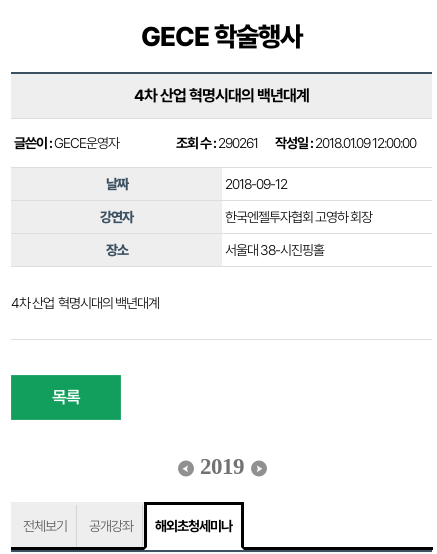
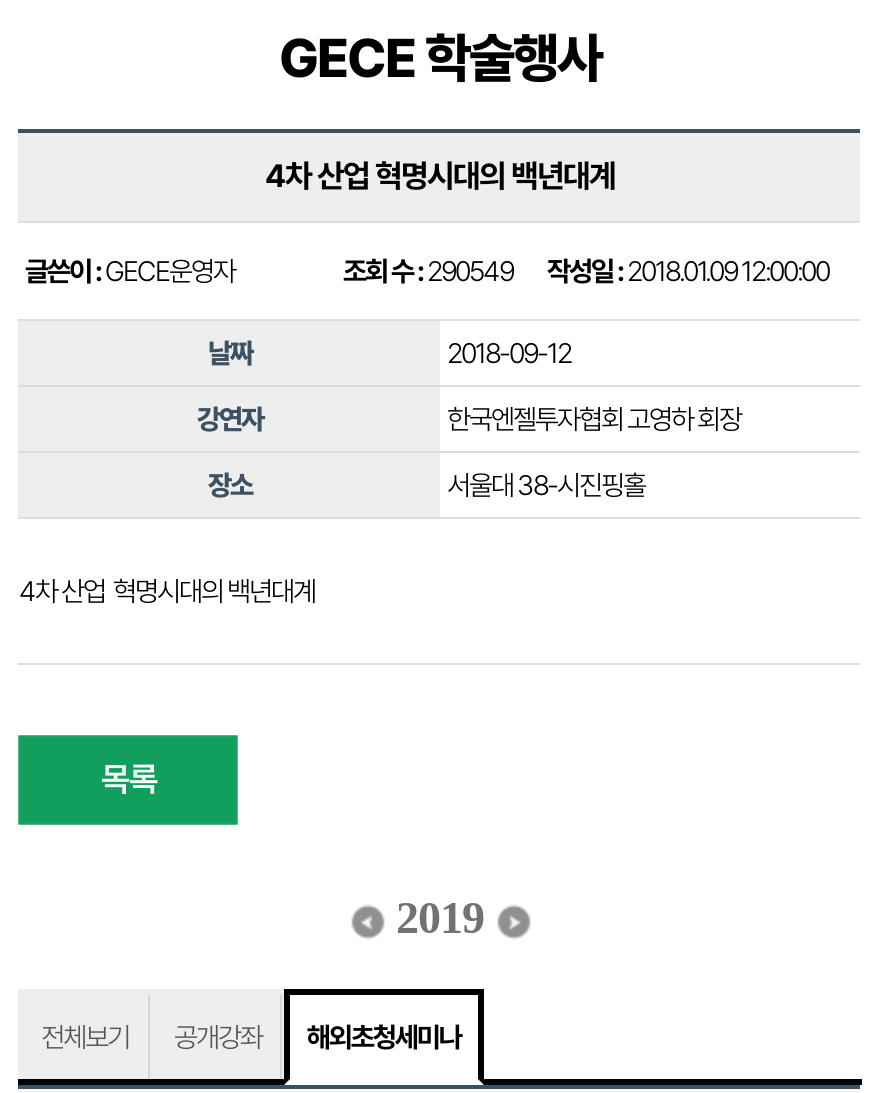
[176,135,416,151] 조회 수 : 290261 작성일 : 2018.01.09 12:00:00 -> [343,255,829,287] 조회 수 : 290549 작성일 : 2018.01.09 12:00:00

